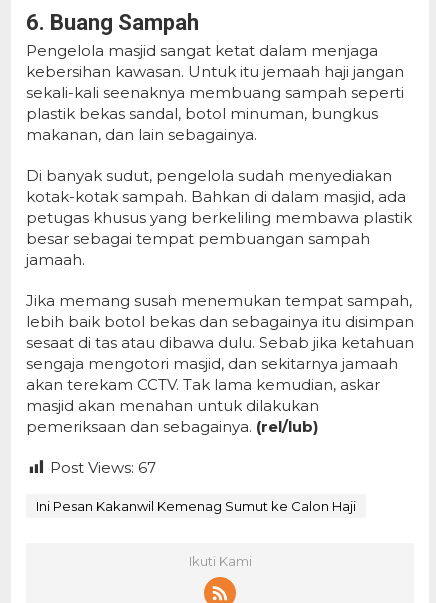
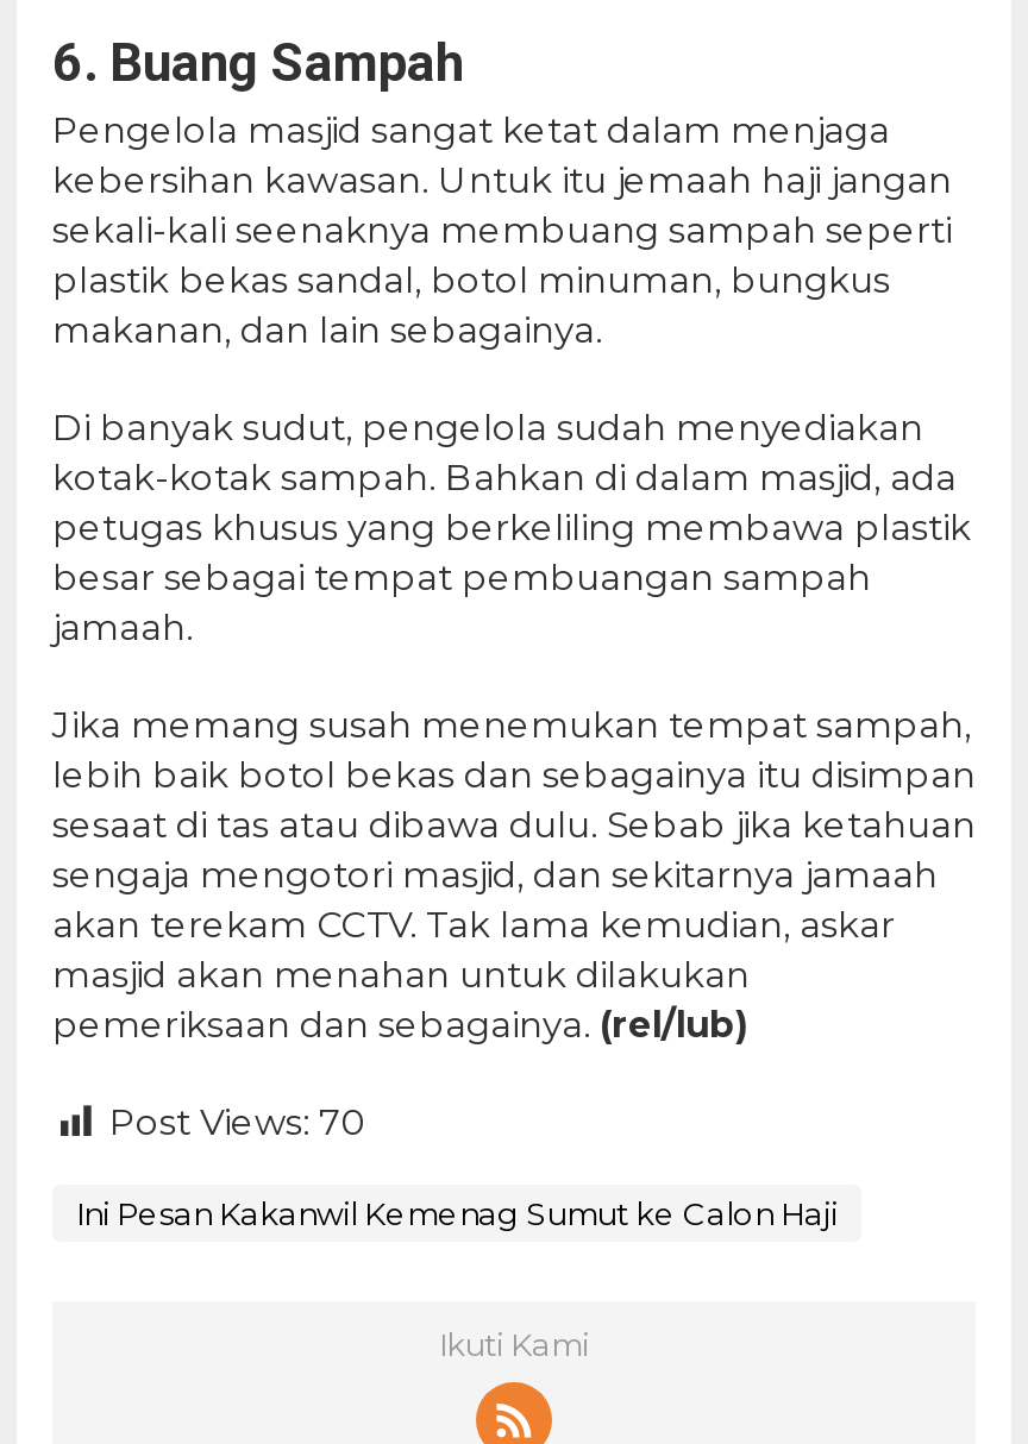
[50,458,156,477] Post Views: 67 -> [109,1099,364,1144] Post Views: 70

